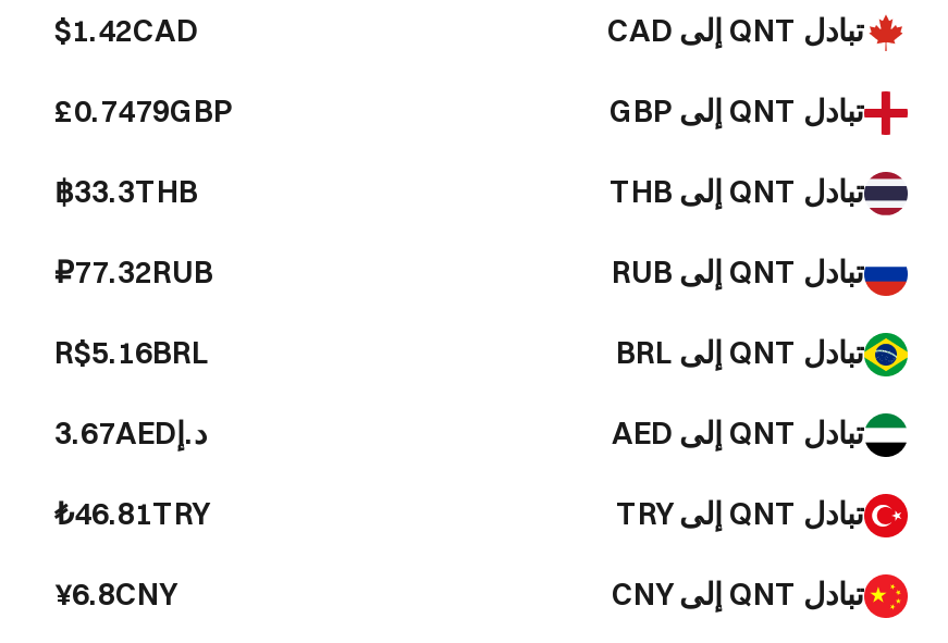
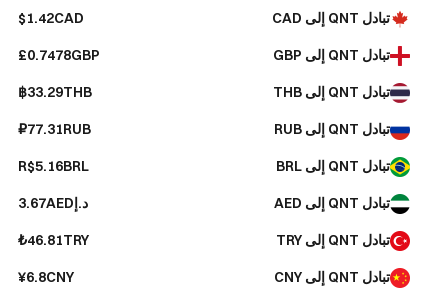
[54,91,233,131] £0.7479GBP -> [18,46,100,64] £0.7478GBP
[54,172,198,211] ฿33.3THB -> [18,83,92,101] ฿33.29THB
[54,252,213,292] ₽77.32RUB -> [18,120,91,138] ₽77.31RUB

